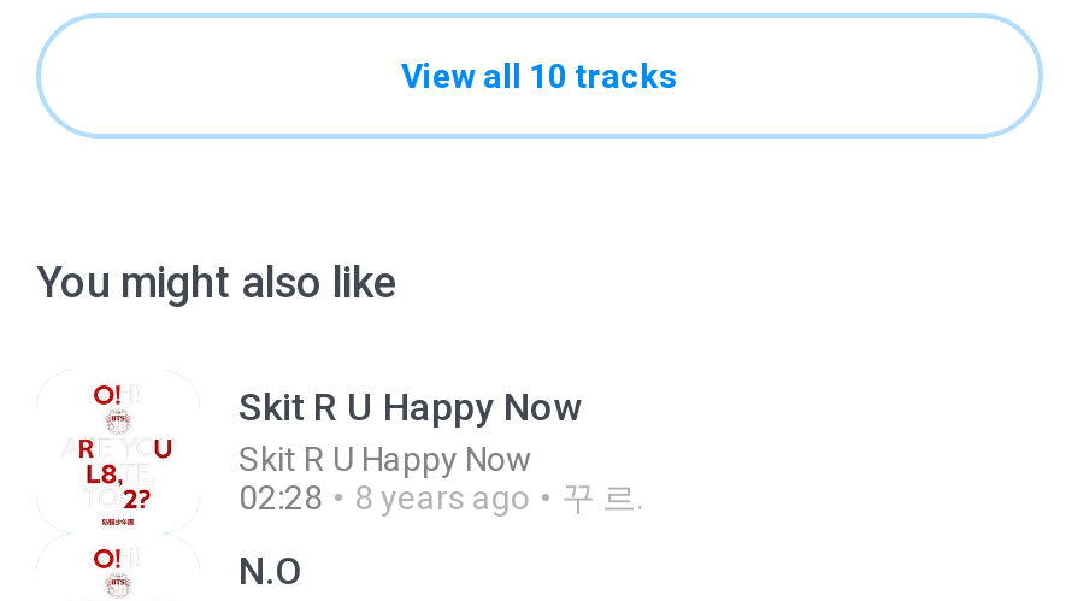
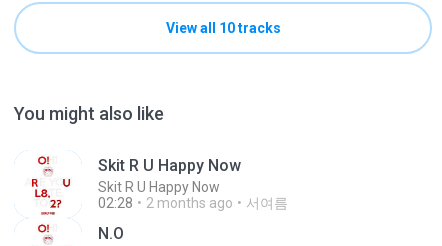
[354,478,643,517] 8 years ago | 꾸 르. -> [146,195,288,211] 2 months ago | 서여름

